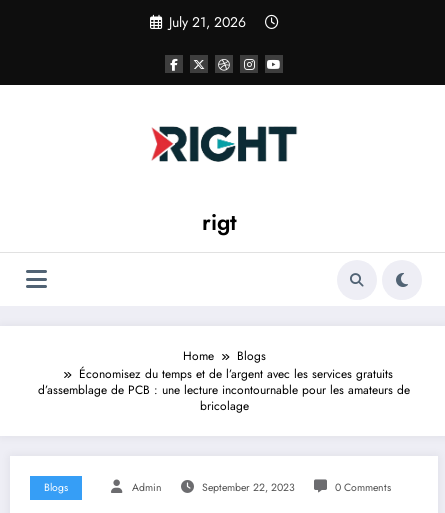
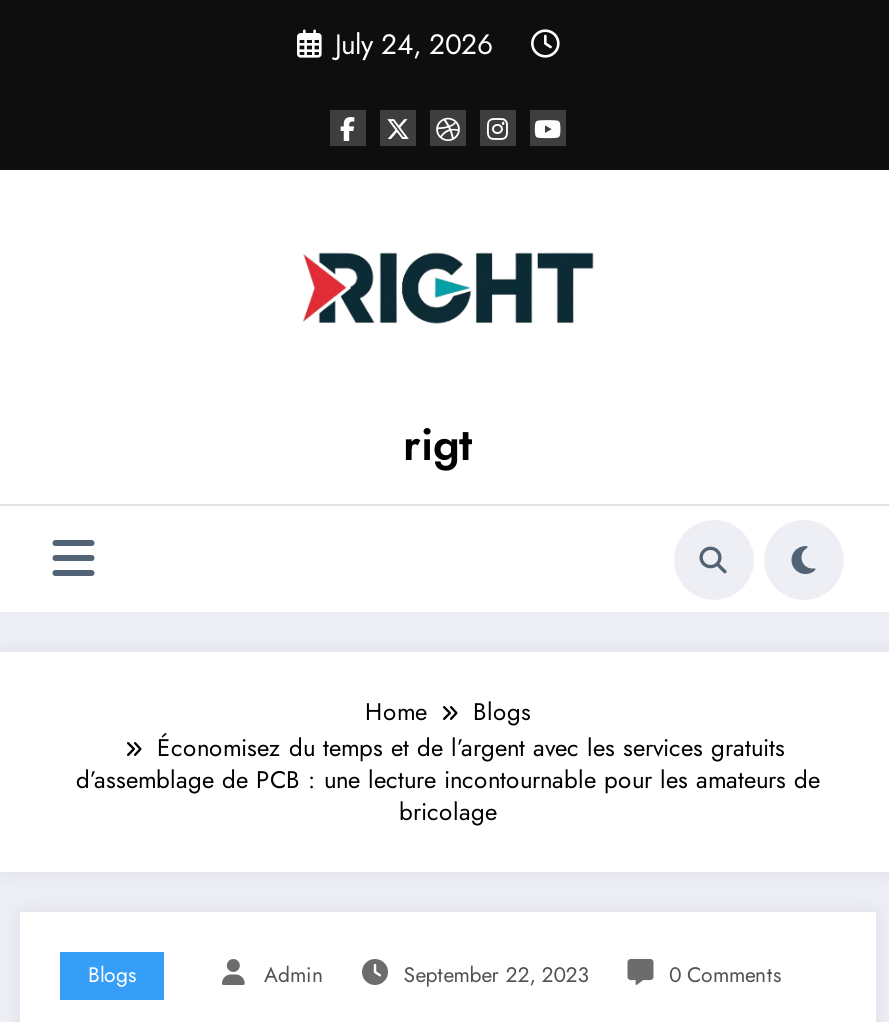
[168,12,245,32] July 21, 2026 -> [335,24,493,64] July 24, 2026

